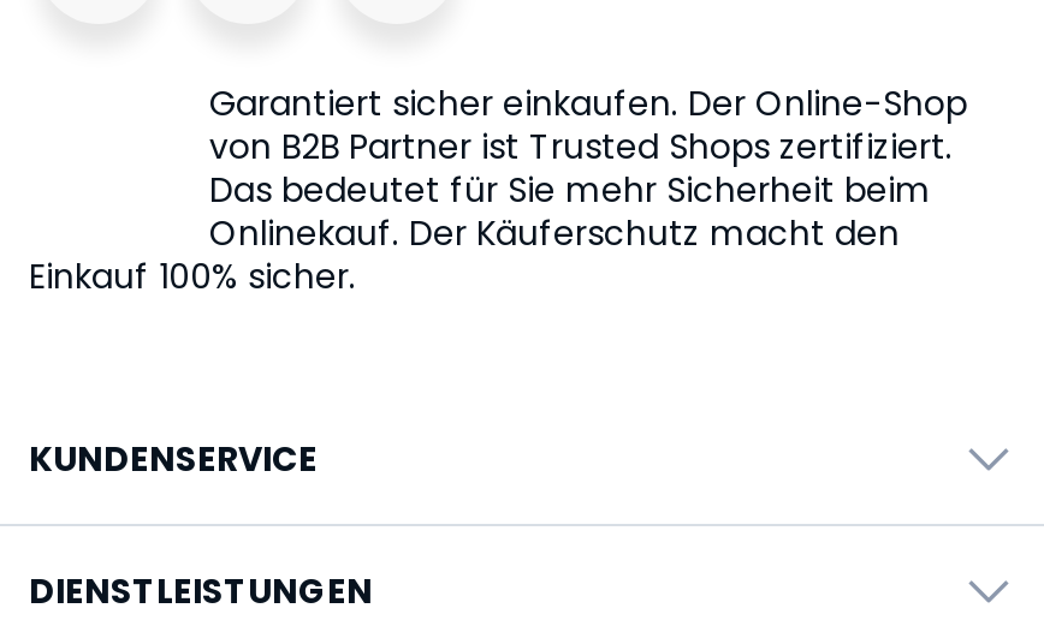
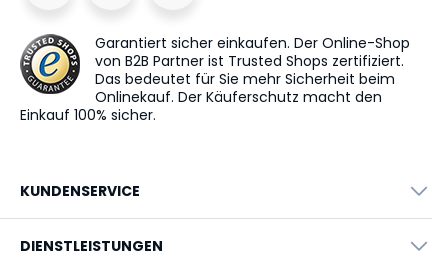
none -> [19,33,81,95] [image]

